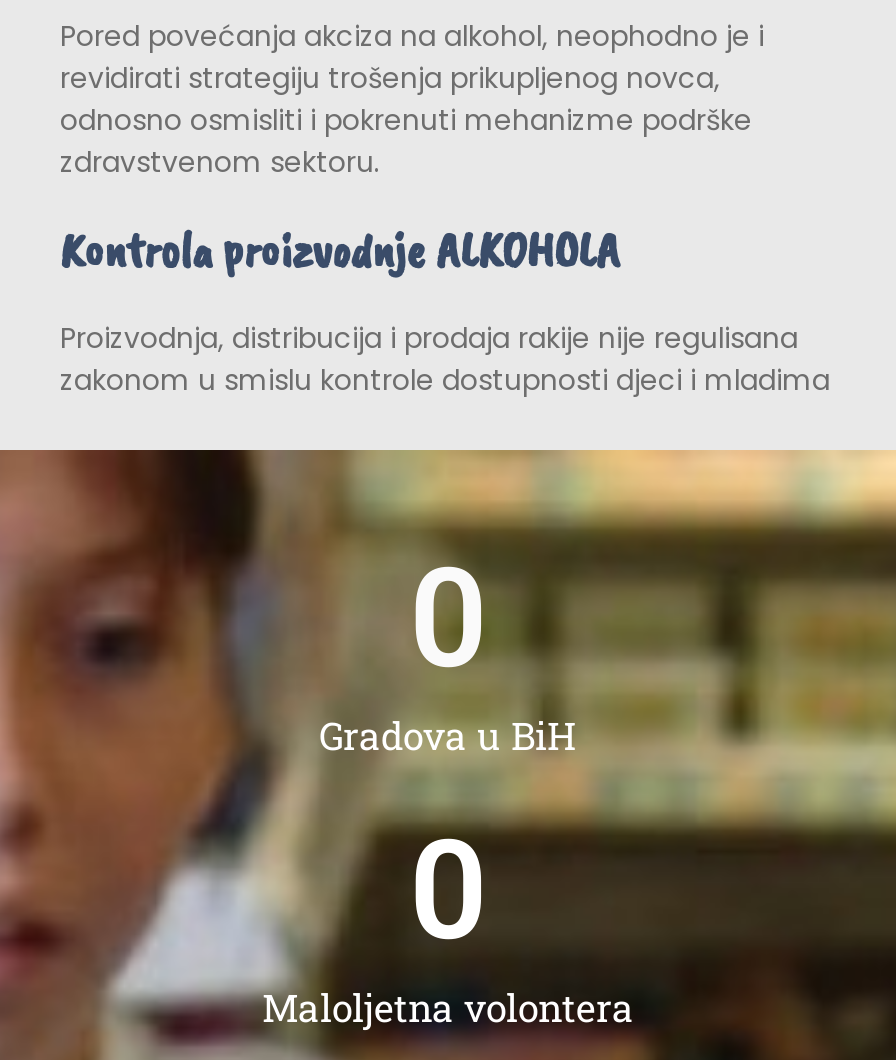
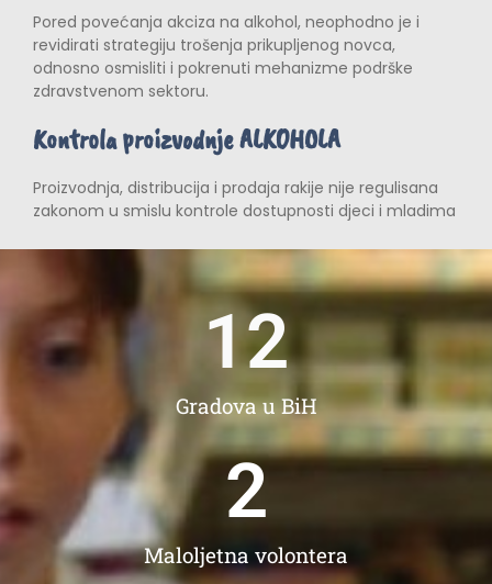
[409,537,487,699] 0 -> [203,297,289,386] 12
[409,809,487,971] 0 -> [225,446,267,535] 2

